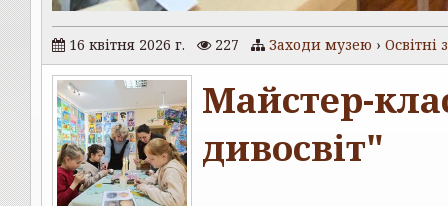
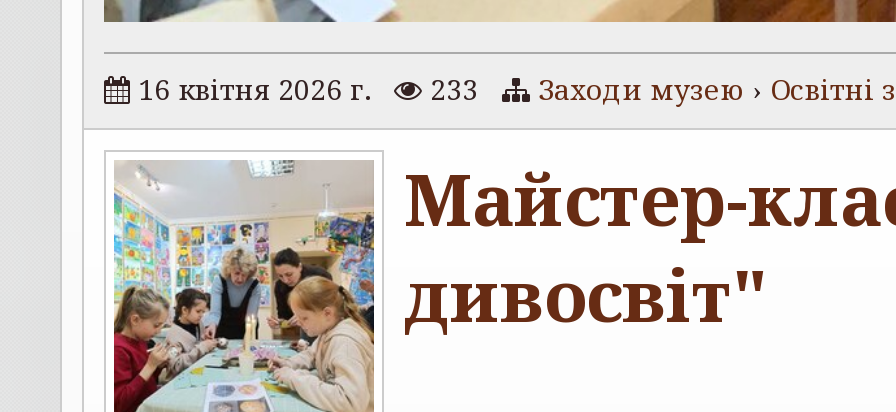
[211,35,251,54] 227 -> [422,71,502,109] 233

